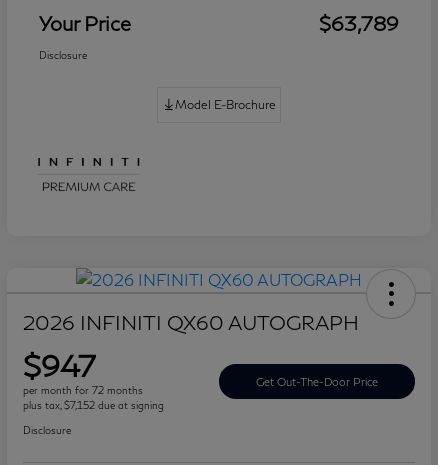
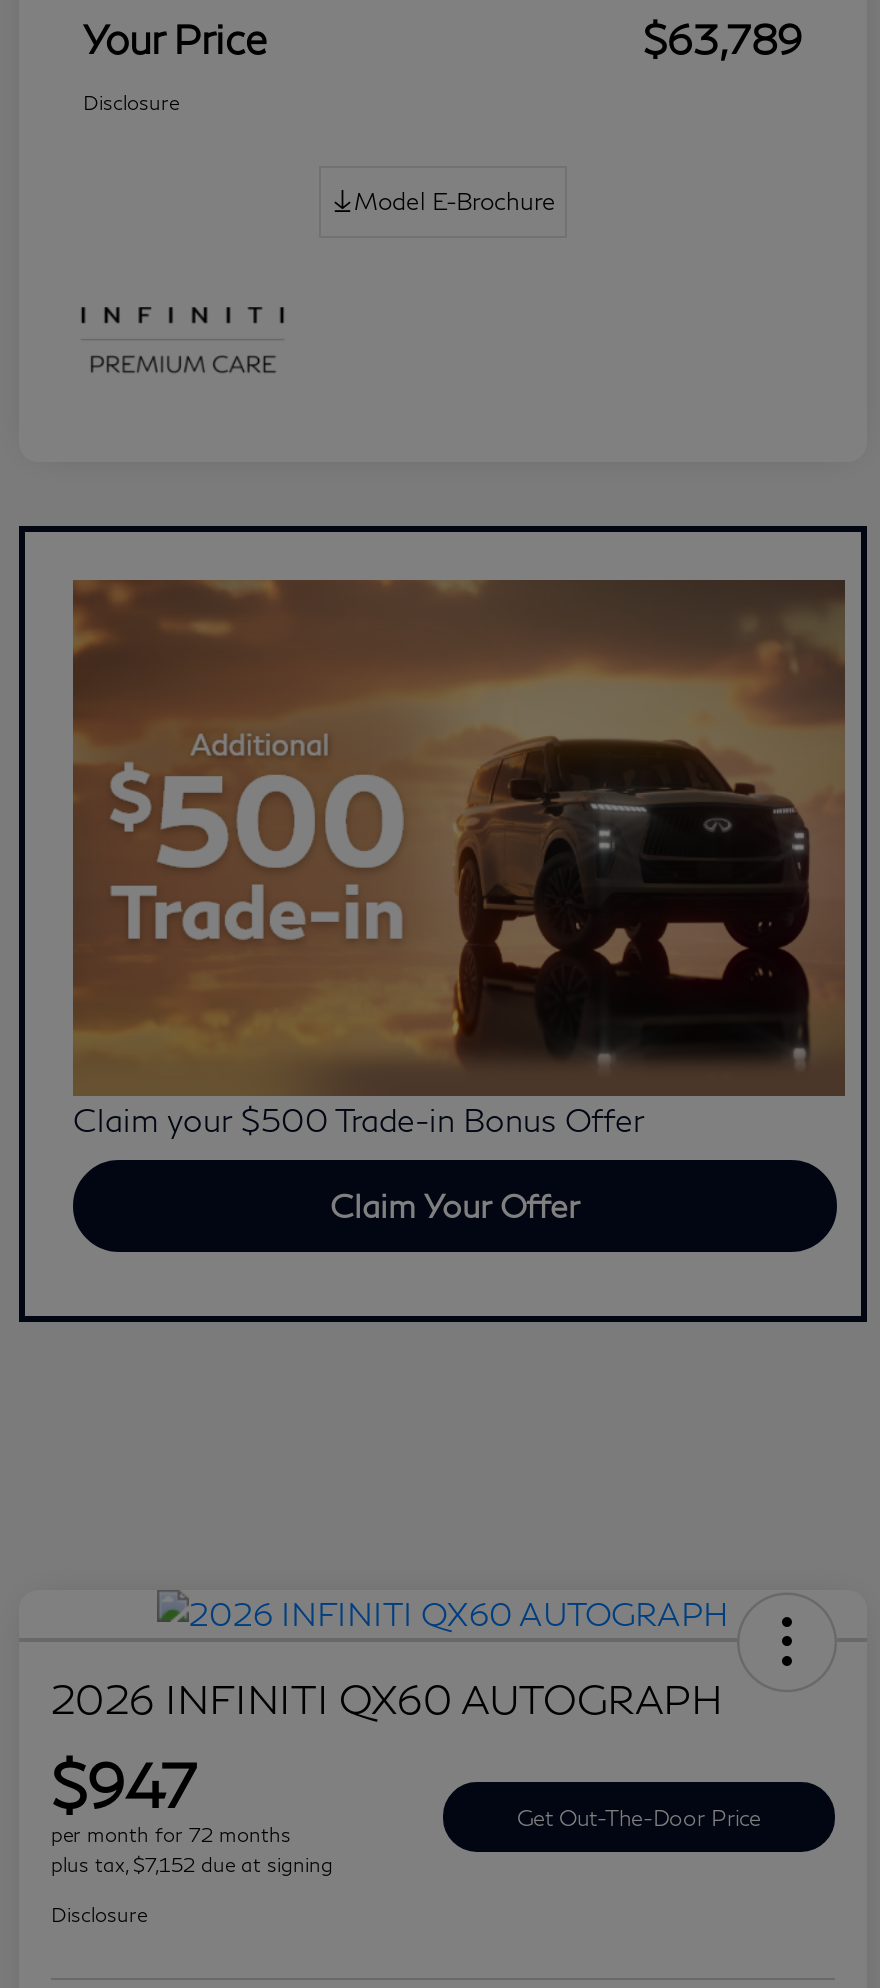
none -> [17,523,869,1325] [image] | Claim your $500 Trade-in Bonus Offer | Claim Your Offer

